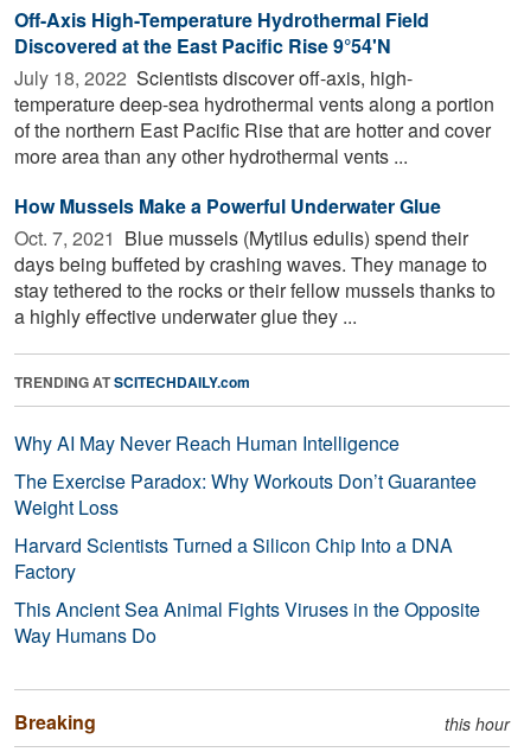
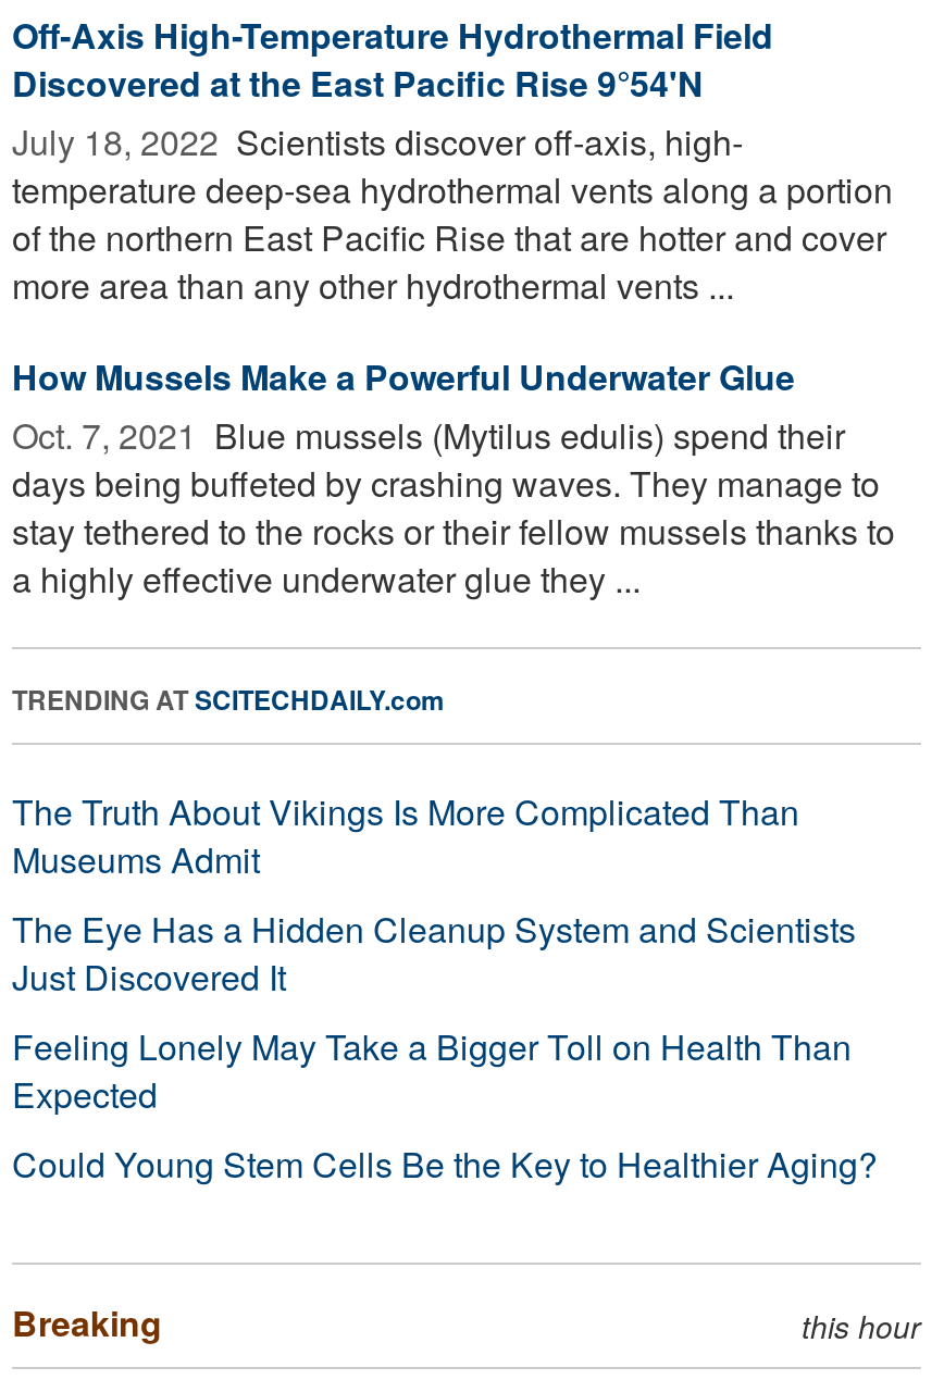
[14,429,480,649] Why AI May Never Reach Human Intelligence | The Exercise Paradox: Why Workouts Don’t Guarantee | Weight Loss | Harvard Scientists Turned a Silicon Chip Into a DNA | Factory | This Ancient Sea Animal Fights Viruses in the Opposite | Way Humans Do -> [12,786,878,1188] The Truth About Vikings Is More Complicated Than | Museums Admit | The Eye Has a Hidden Cleanup System and Scientists | Just Discovered It | Feeling Lonely May Take a Bigger Toll on Health Than | Expected | Could Young Stem Cells Be the Key to Healthier Aging?

